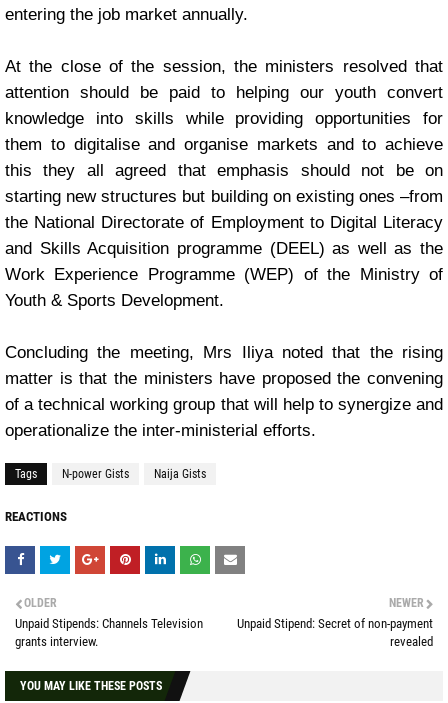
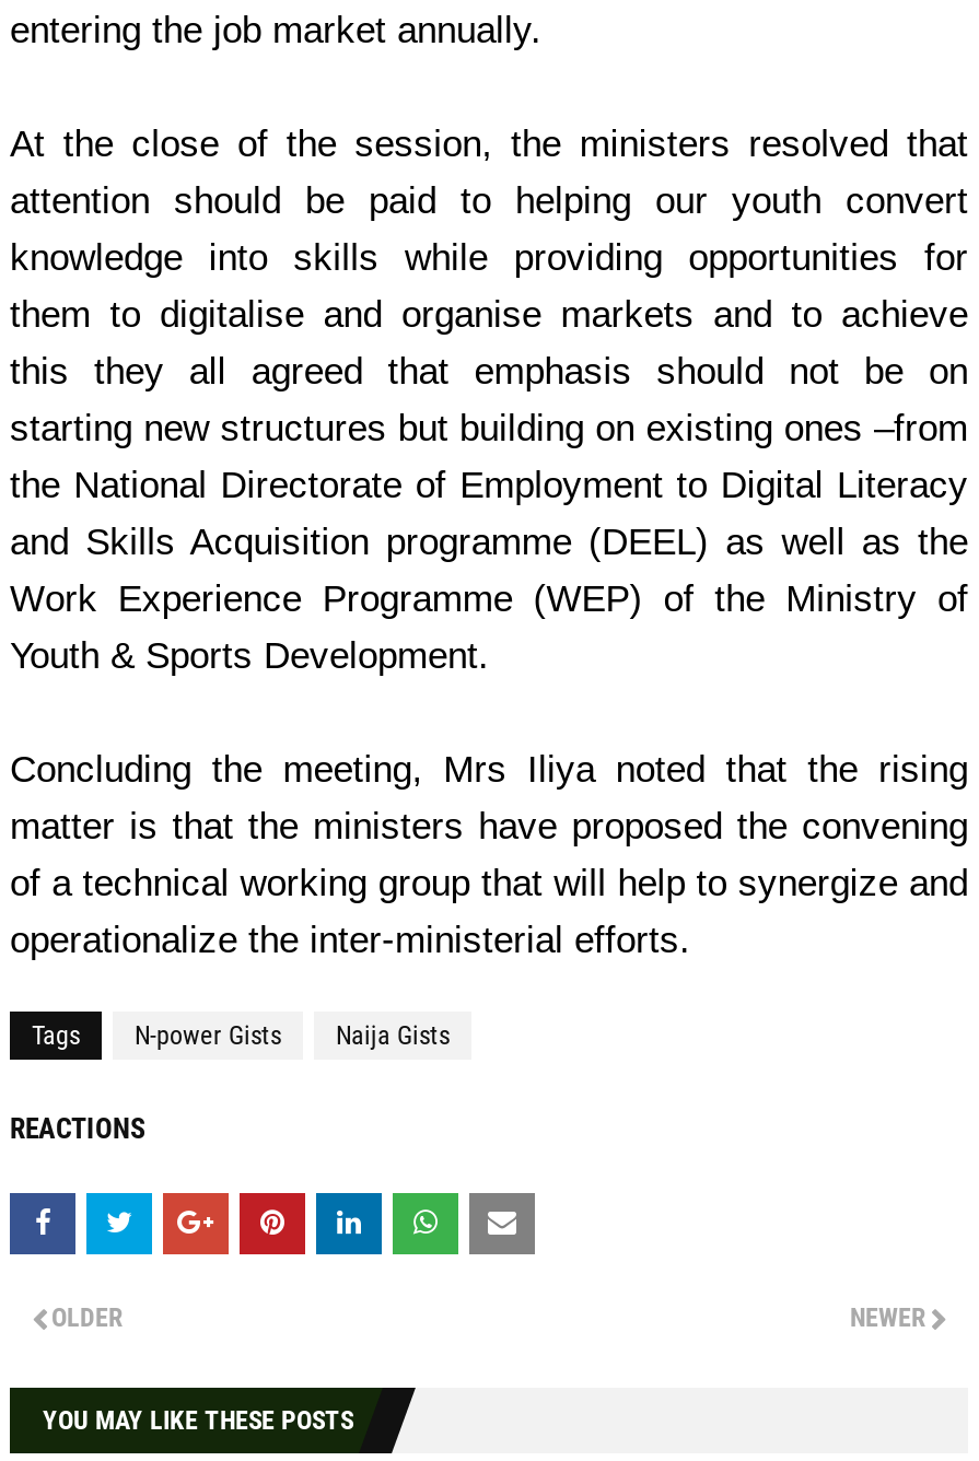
[15,616,203,649] Unpaid Stipends: Channels Television | grants interview. -> none
[237,616,433,649] Unpaid Stipend: Secret of non-payment | revealed -> none

